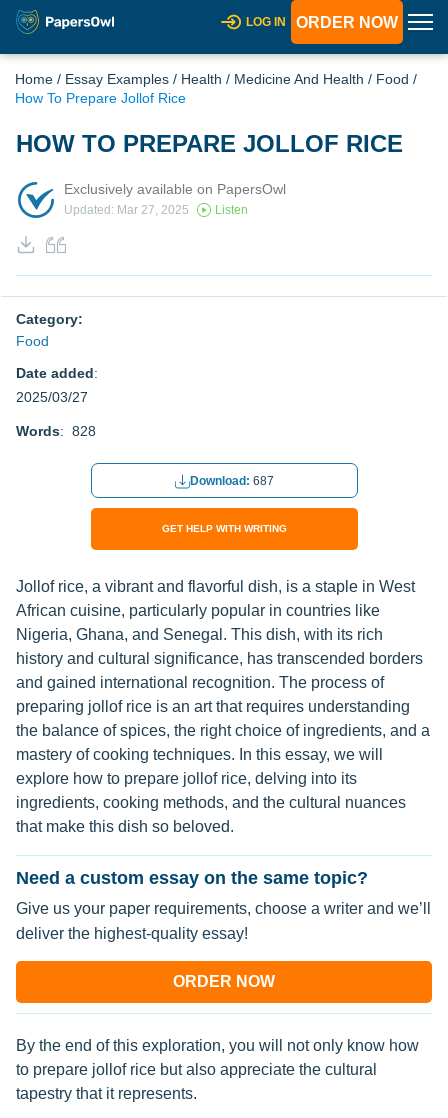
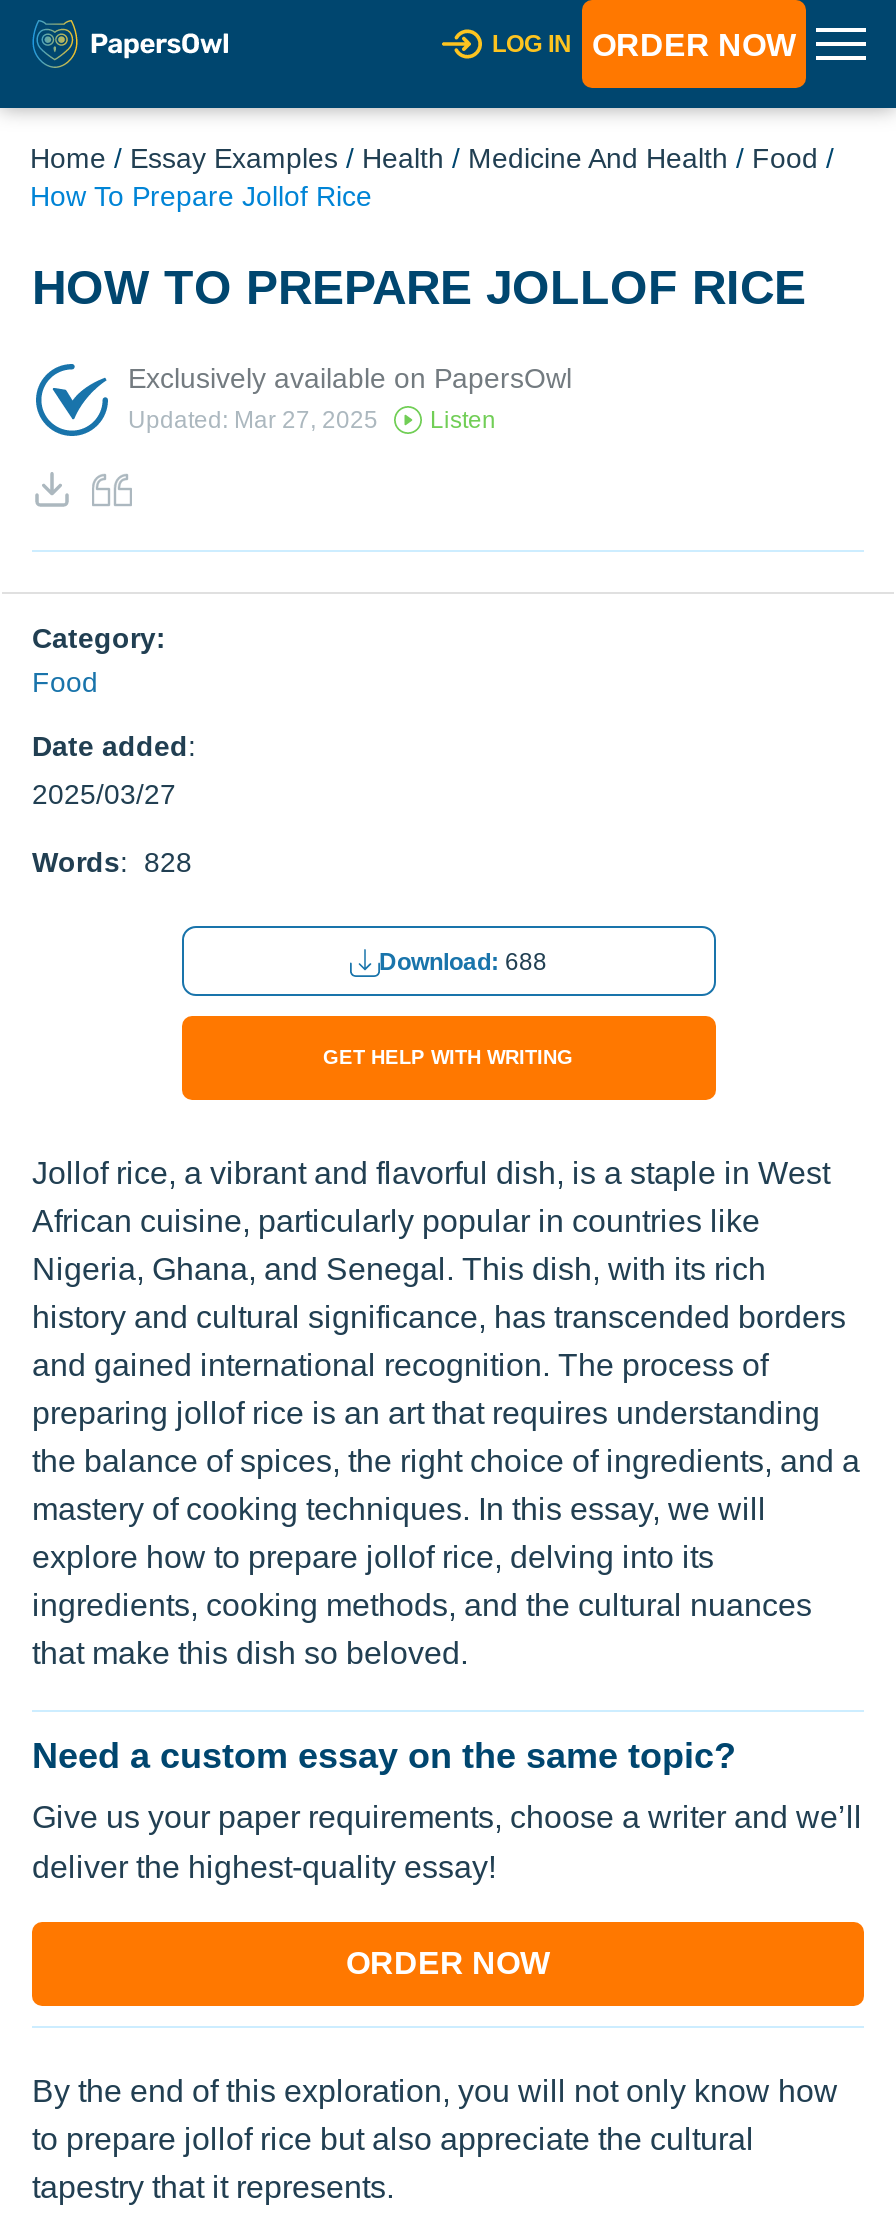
[189,474,273,488] Download: 687 -> [379,949,547,977] Download: 688

